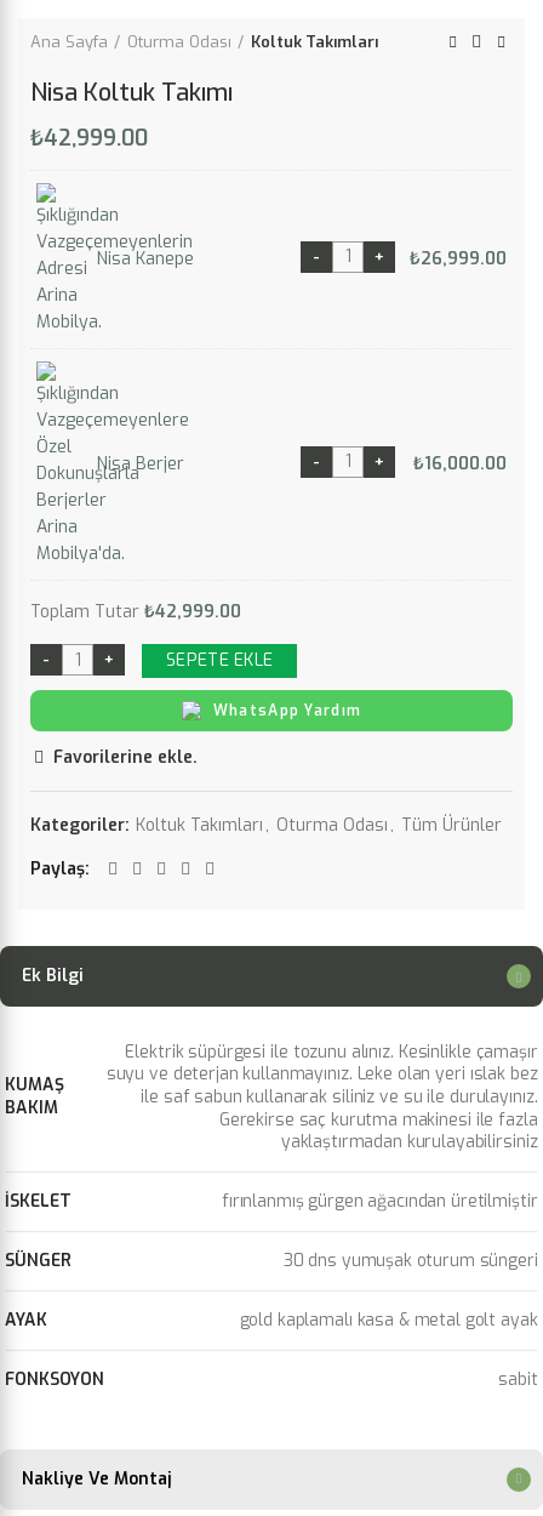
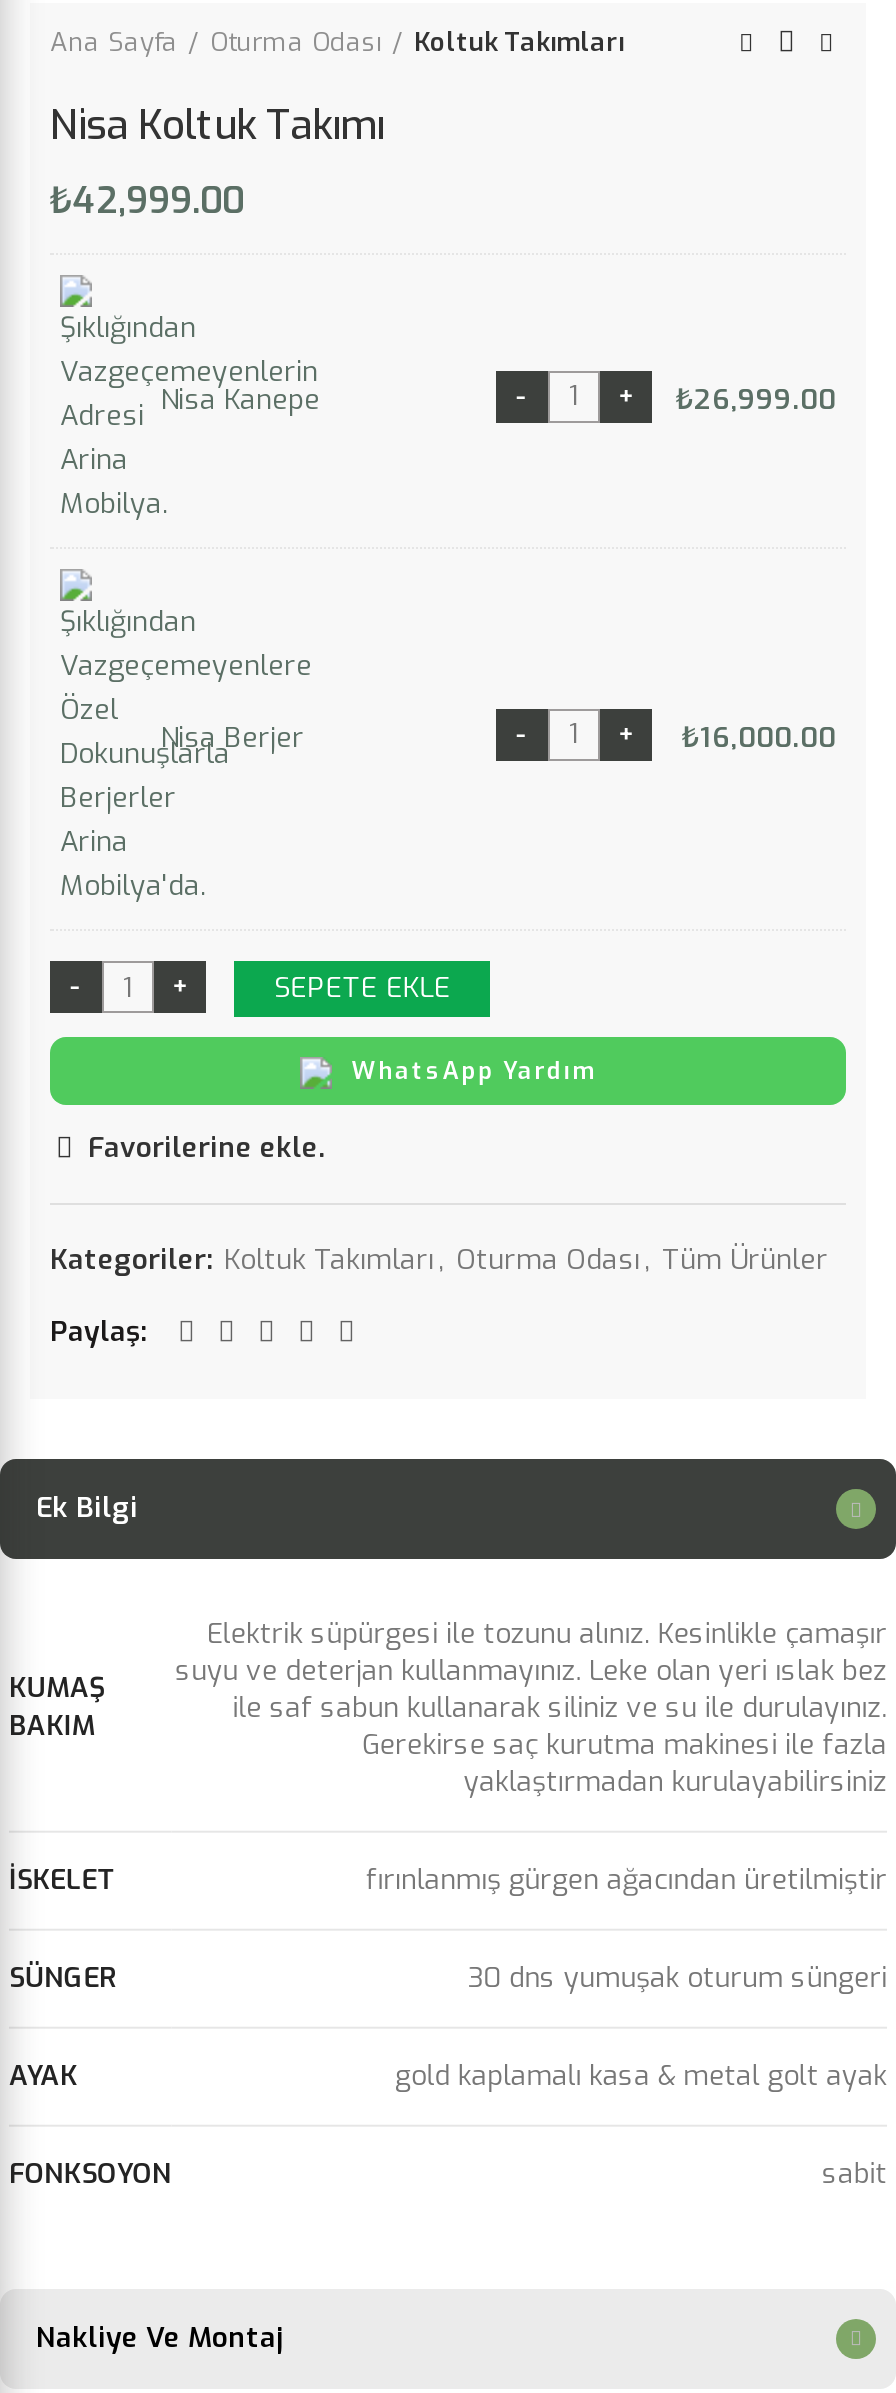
[30,600,241,623] Toplam Tutar ₺42,999.00 -> none

